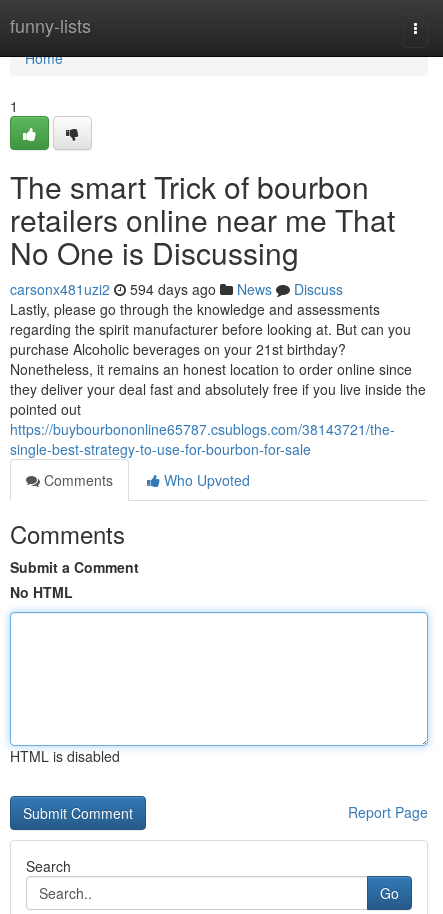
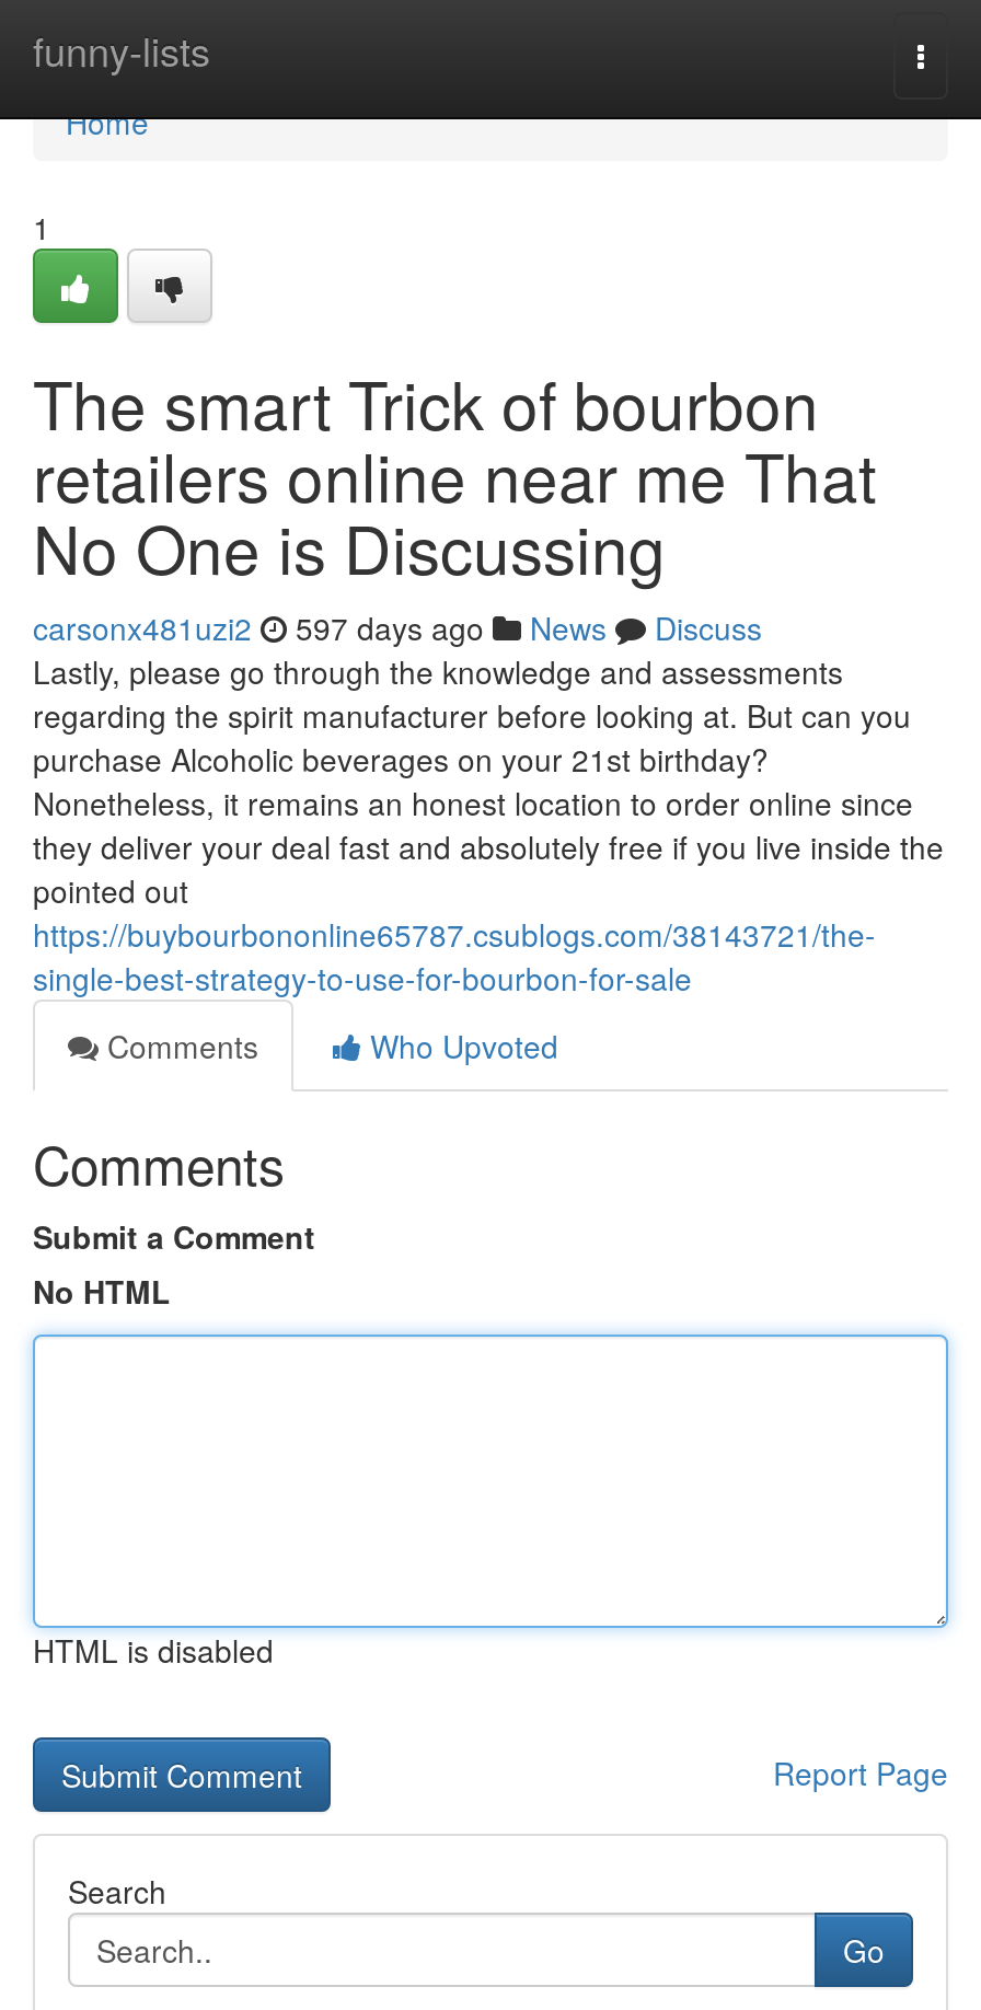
[10,279,343,299] carsonx481uzi2 594 days ago News Discuss -> [33,605,762,649] carsonx481uzi2 597 days ago News Discuss

